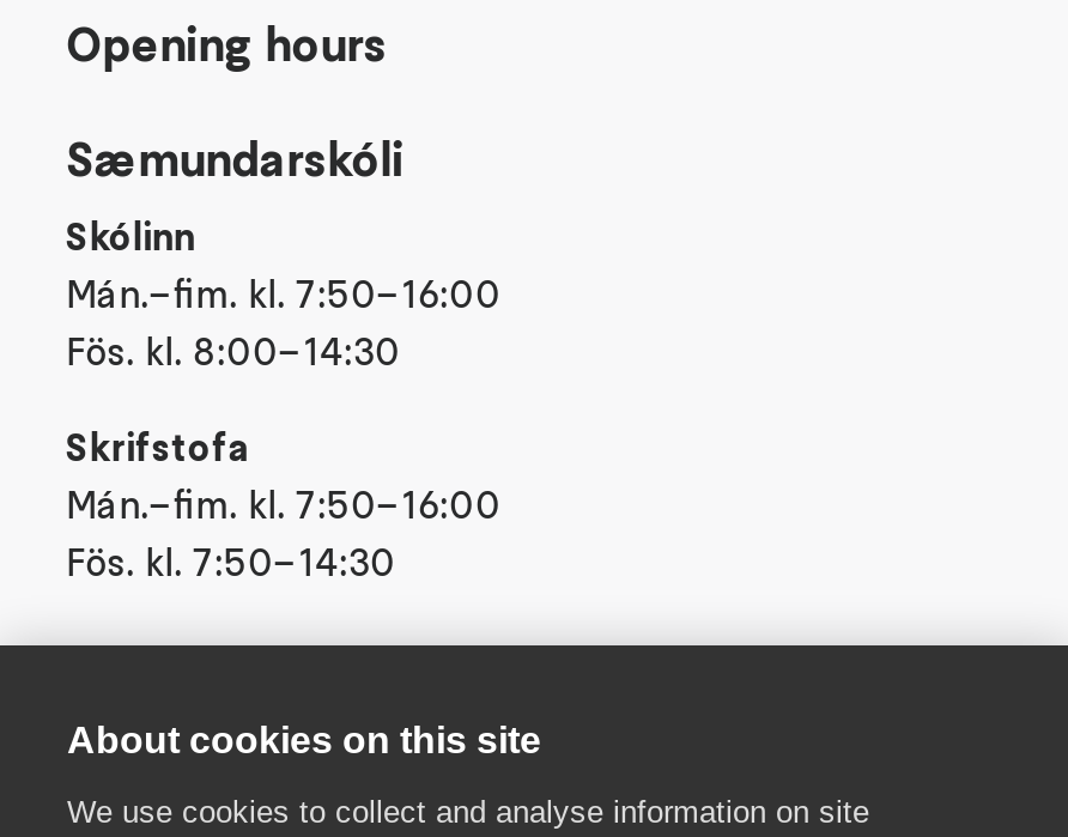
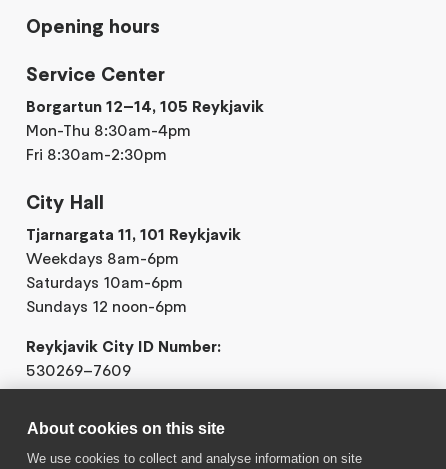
[65,128,501,585] Sæmundarskóli | Skólinn | Mán.–fim. kl. 7:50–16:00 | Fös. kl. 8:00–14:30 | Skrifstofa | Mán.–fim. kl. 7:50–16:00 | Fös. kl. 7:50–14:30 -> [26,61,264,380] Service Center | Borgartun 12–14, 105 Reykjavik | Mon-Thu 8:30am-4pm | Fri 8:30am-2:30pm | City Hall | Tjarnargata 11, 101 Reykjavik | Weekdays 8am-6pm | Saturdays 10am-6pm | Sundays 12 noon-6pm | Reykjavik City ID Number: | 530269–7609

